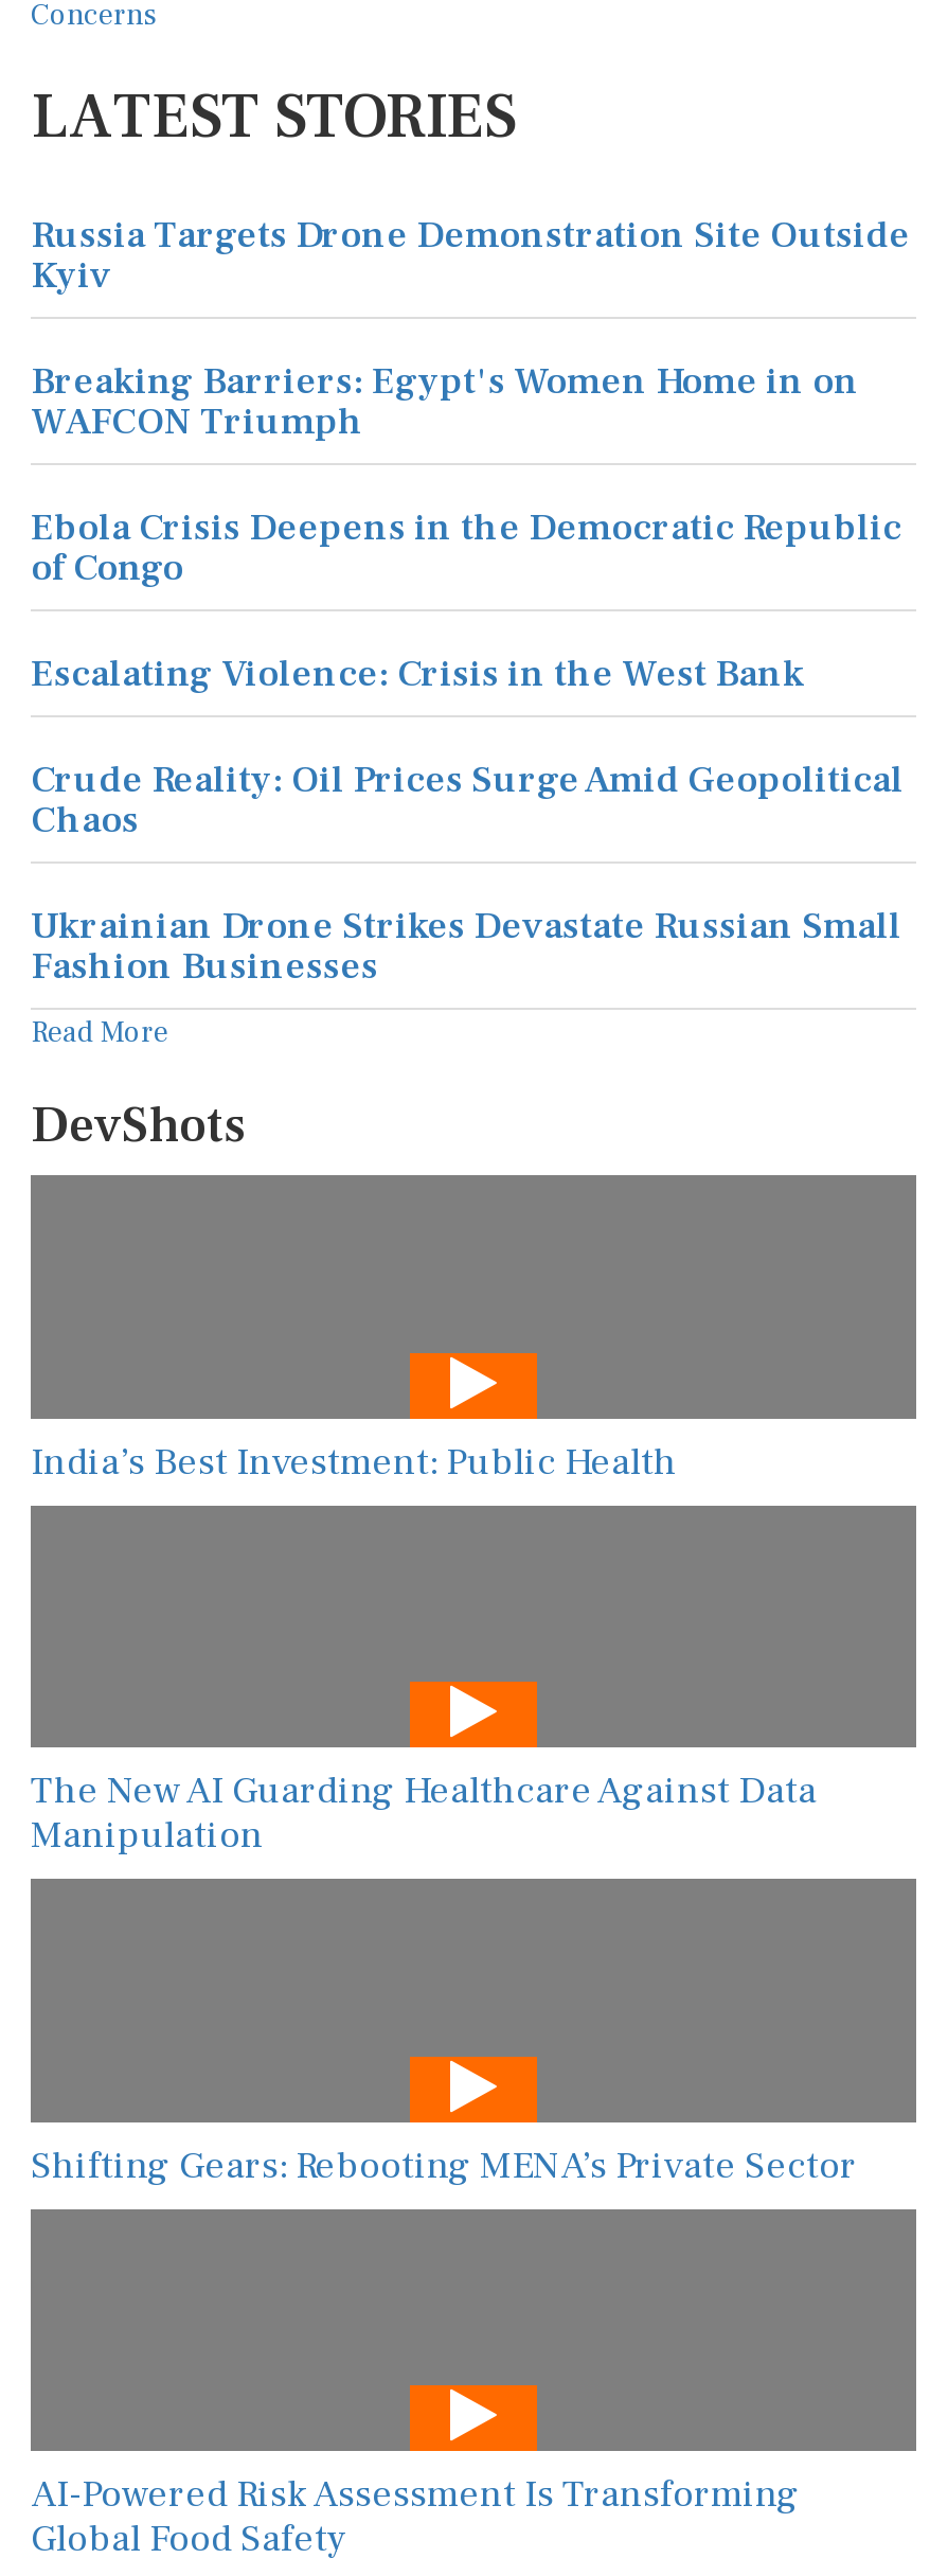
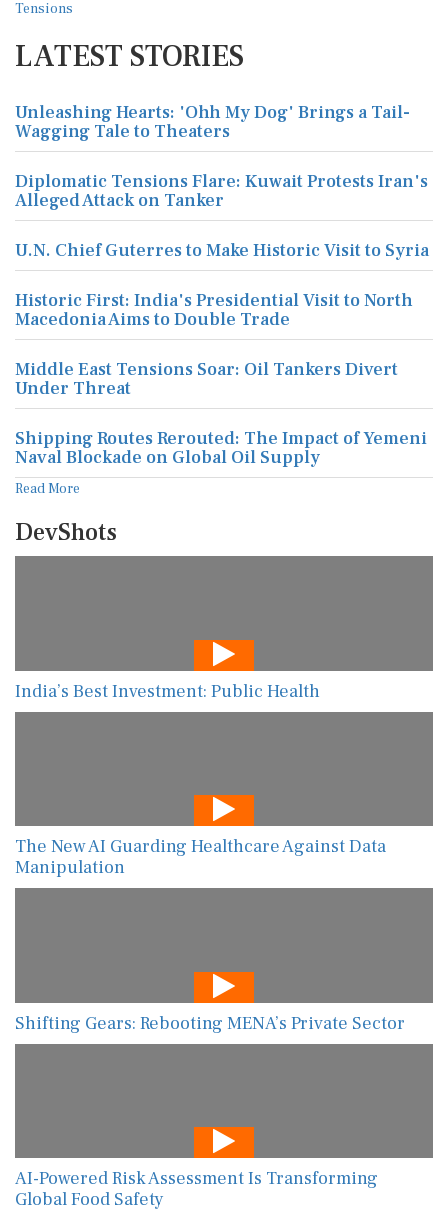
[31,211,910,300] Russia Targets Drone Demonstration Site Outside | Kyiv -> [15,101,410,143] Unleashing Hearts: 'Ohh My Dog' Brings a Tail- | Wagging Tale to Theaters
[31,357,859,446] Breaking Barriers: Egypt's Women Home in on | WAFCON Triumph -> [15,170,428,212] Diplomatic Tensions Flare: Kuwait Protests Iran's | Alleged Attack on Tanker
[31,503,901,592] Ebola Crisis Deepens in the Democratic Republic | of Congo -> [15,239,429,262] U.N. Chief Guterres to Make Historic Visit to Syria
[31,650,804,698] Escalating Violence: Crisis in the West Bank -> [15,289,413,331] Historic First: India's Presidential Visit to North | Macedonia Aims to Double Trade
[31,756,904,845] Crude Reality: Oil Prices Surge Amid Geopolitical | Chaos -> [15,358,398,400] Middle East Tensions Soar: Oil Tankers Divert | Under Threat
[31,902,901,991] Ukrainian Drone Strikes Devastate Russian Small | Fashion Businesses -> [15,427,427,469] Shipping Routes Rerouted: The Impact of Yemeni | Naval Blockade on Global Oil Supply

